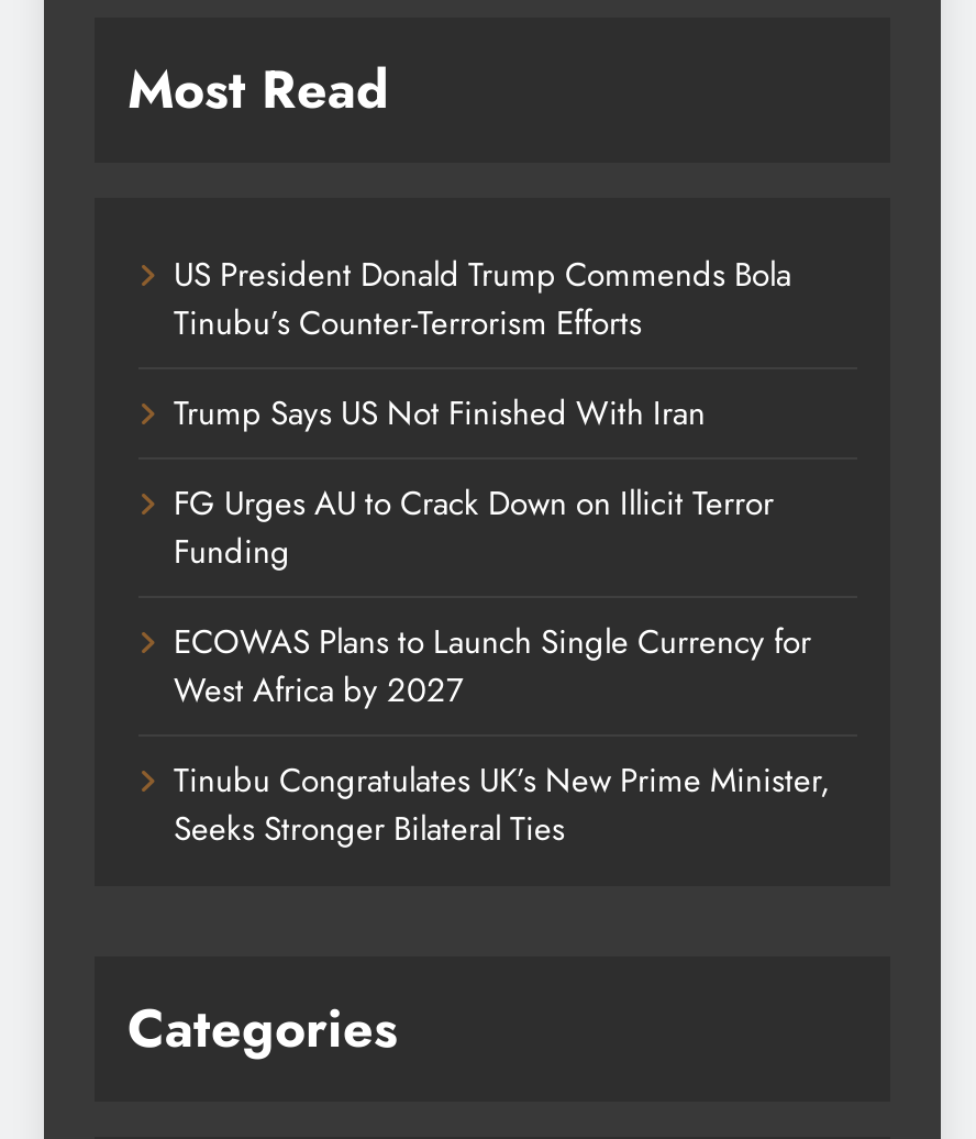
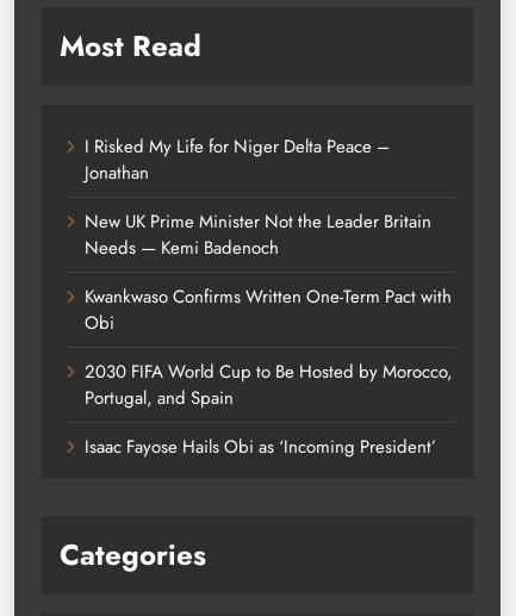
[174,252,791,349] US President Donald Trump Commends Bola | Tinubu’s Counter-Terrorism Efforts -> [85,133,390,186] I Risked My Life for Niger Delta Peace – | Jonathan
[174,390,706,439] Trump Says US Not Finished With Iran -> [85,209,431,261] New UK Prime Minister Not the Leader Britain | Needs — Kemi Badenoch
[174,480,774,577] FG Urges AU to Crack Down on Illicit Terror | Funding -> [85,284,452,336] Kwankwaso Confirms Written One-Term Pact with | Obi
[174,619,811,716] ECOWAS Plans to Launch Single Currency for | West Africa by 2027 -> [85,359,453,411] 2030 FIFA World Cup to Be Hosted by Morocco, | Portugal, and Spain
[174,758,831,854] Tinubu Congratulates UK’s New Prime Minister, | Seeks Stronger Bilateral Ties -> [85,434,436,460] Isaac Fayose Hails Obi as ‘Incoming President’

